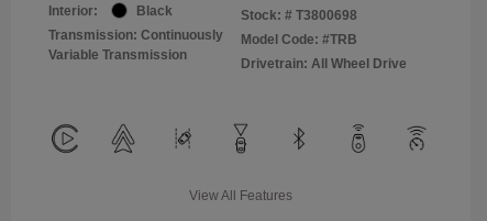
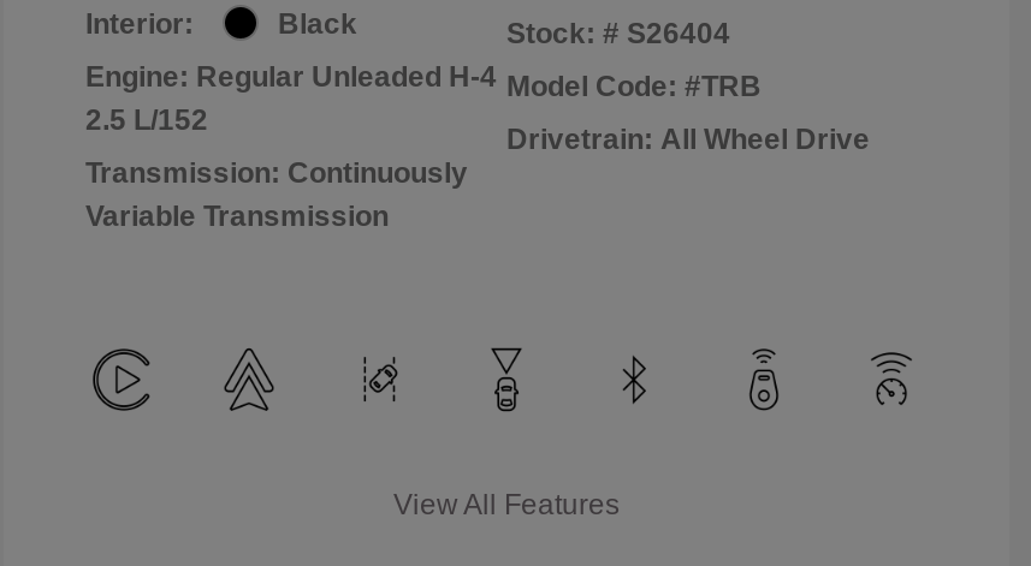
[241,7,357,23] Stock: # T3800698 -> [506,16,730,50] Stock: # S26404
none -> [85,59,497,136] Engine: Regular Unleaded H-4 | 2.5 L/152

